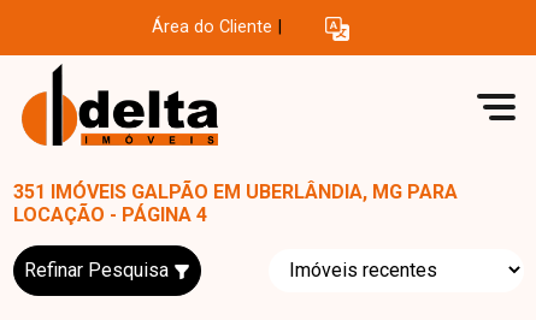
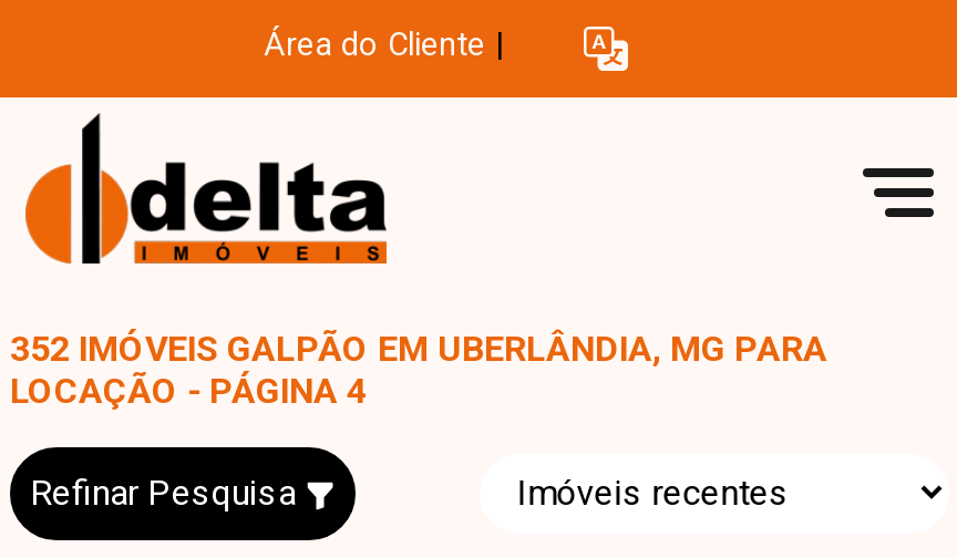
[13,180,458,203] 351 IMÓVEIS GALPÃO EM UBERLÂNDIA, MG PARA -> [10,328,827,370] 352 IMÓVEIS GALPÃO EM UBERLÂNDIA, MG PARA

